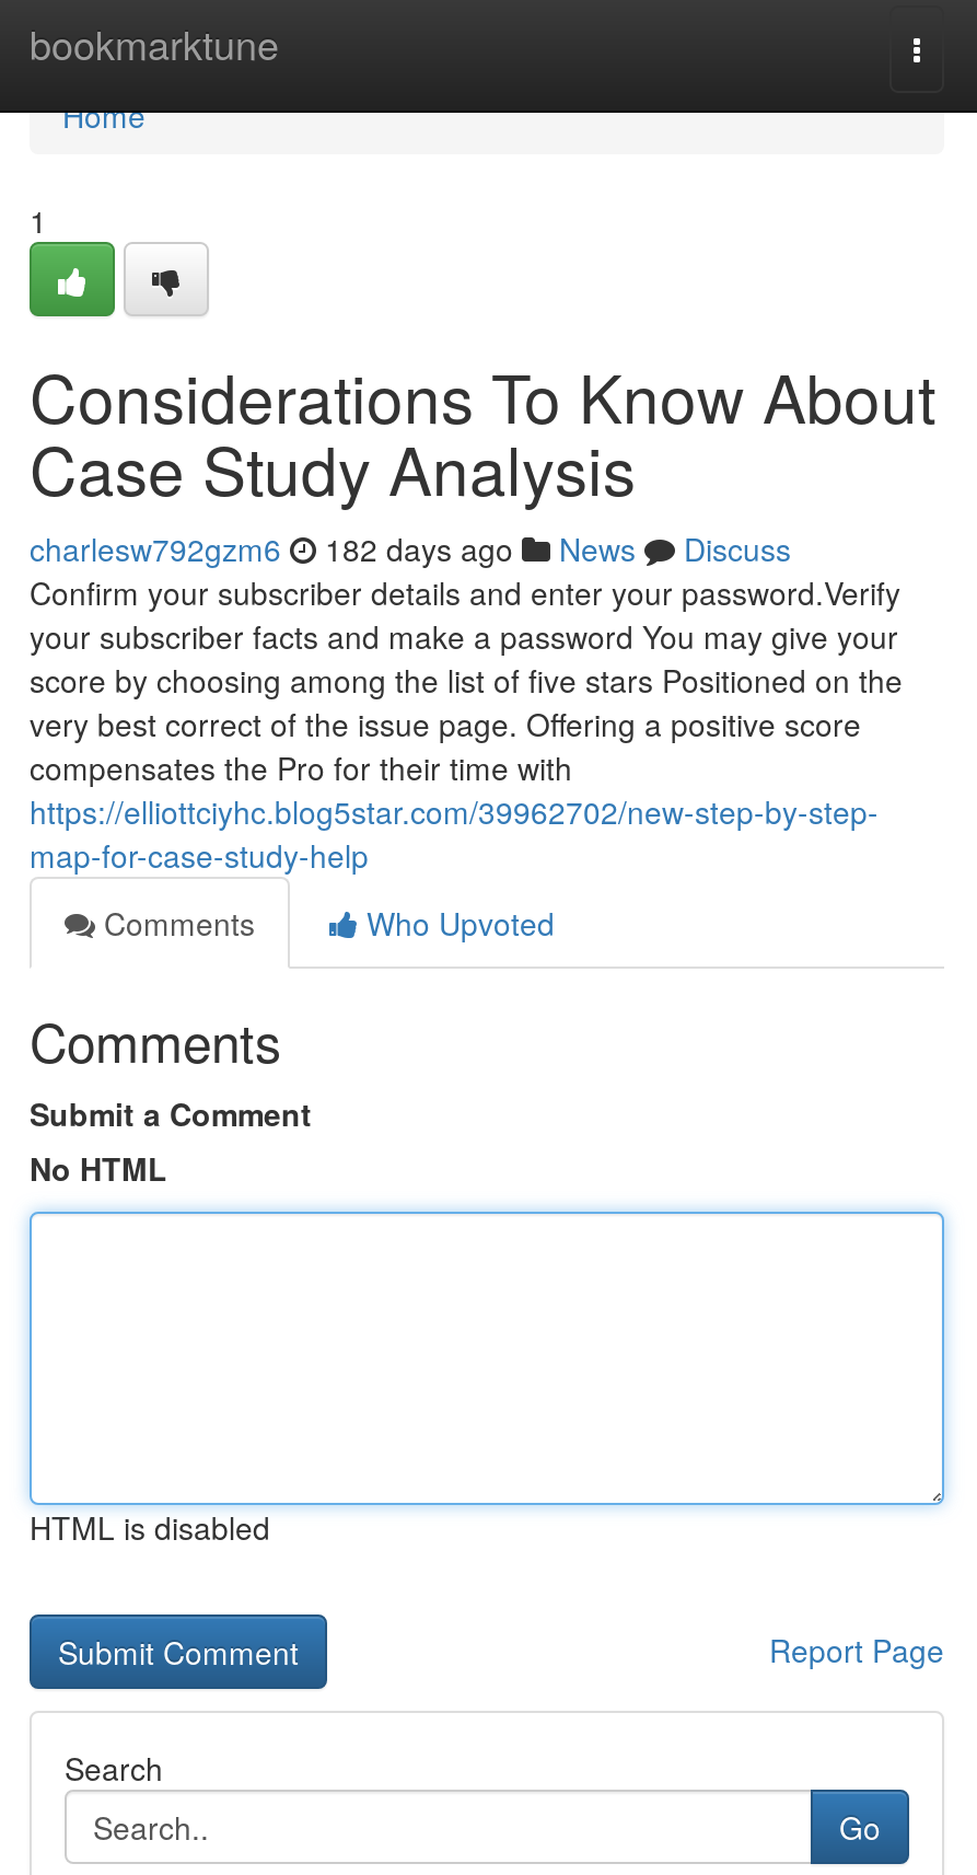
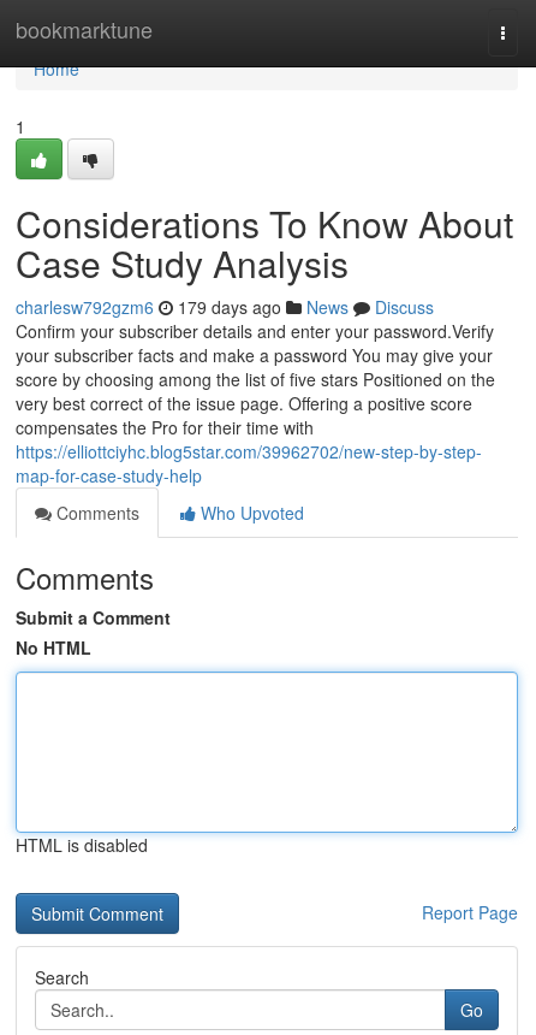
[30,526,791,570] charlesw792gzm6 182 days ago News Discuss -> [16,295,434,319] charlesw792gzm6 179 days ago News Discuss

